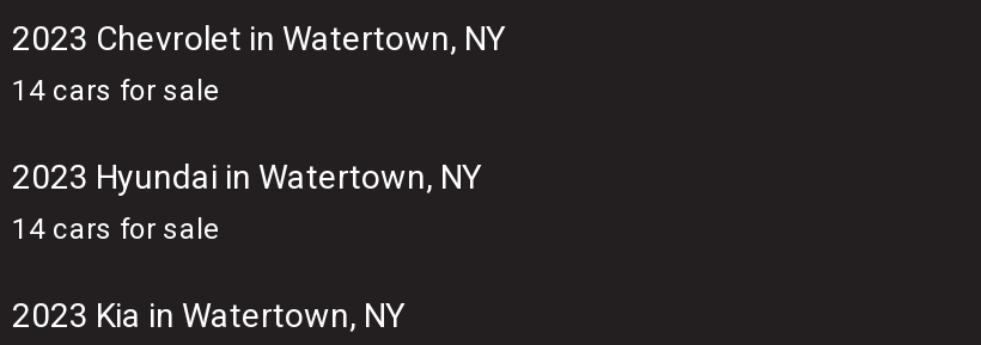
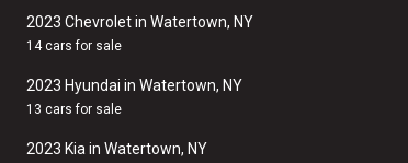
[12,212,220,246] 14 cars for sale -> [26,102,122,117] 13 cars for sale

